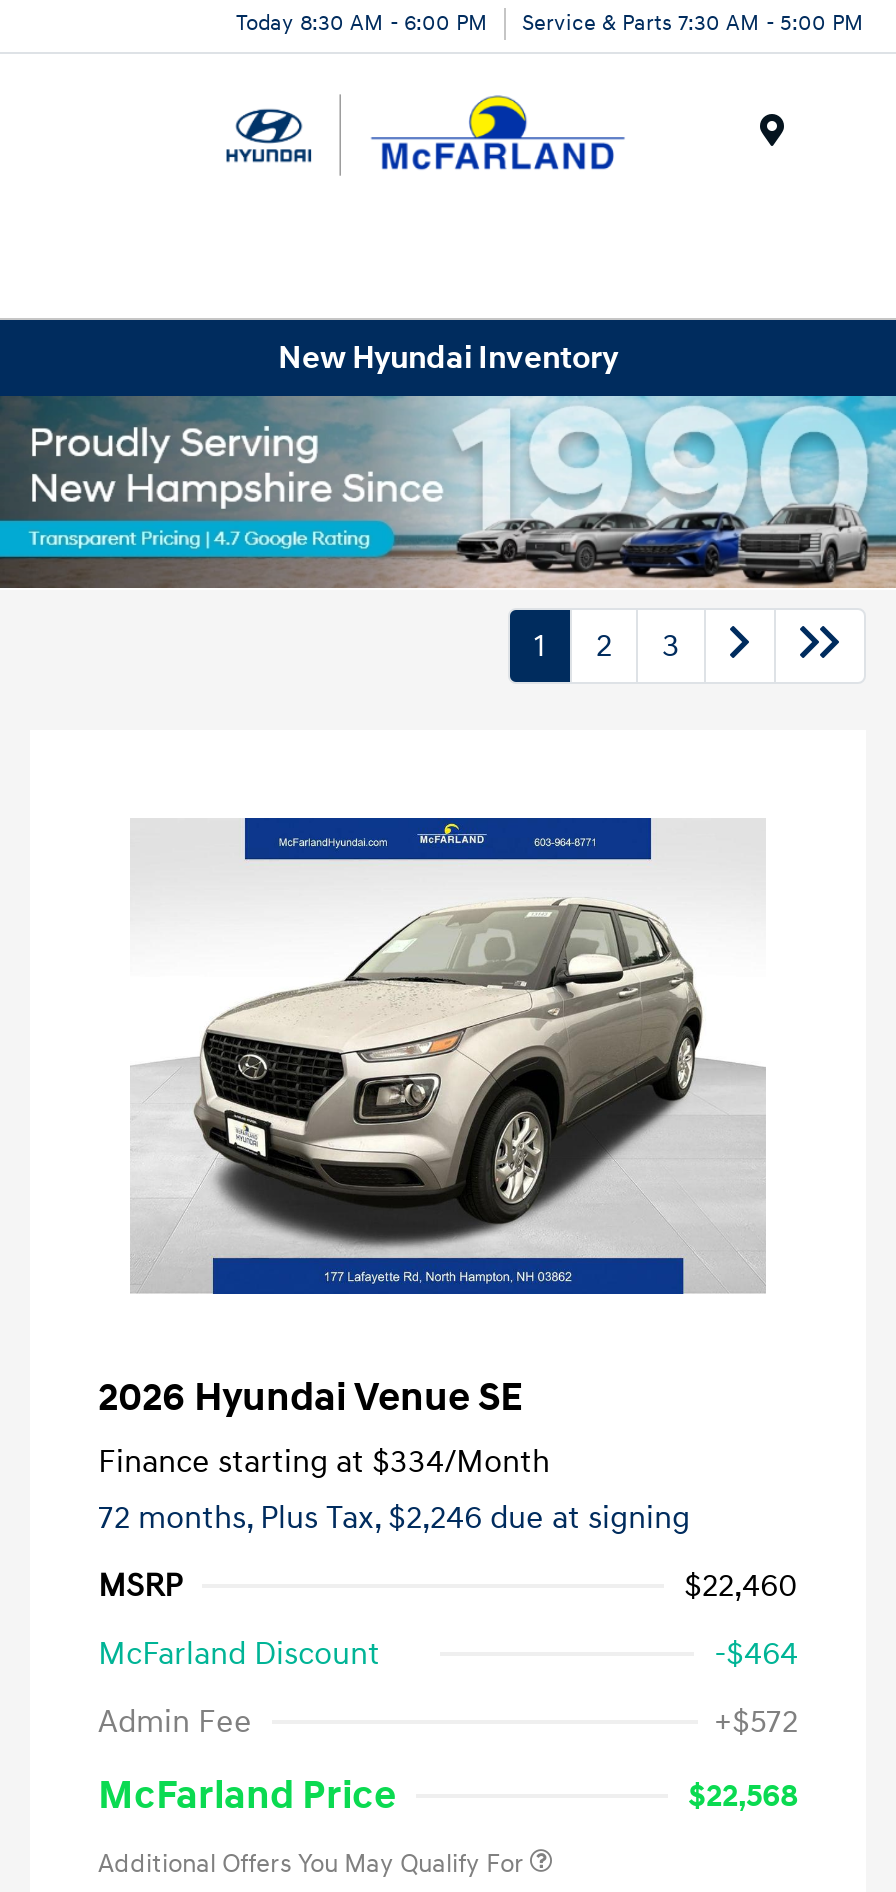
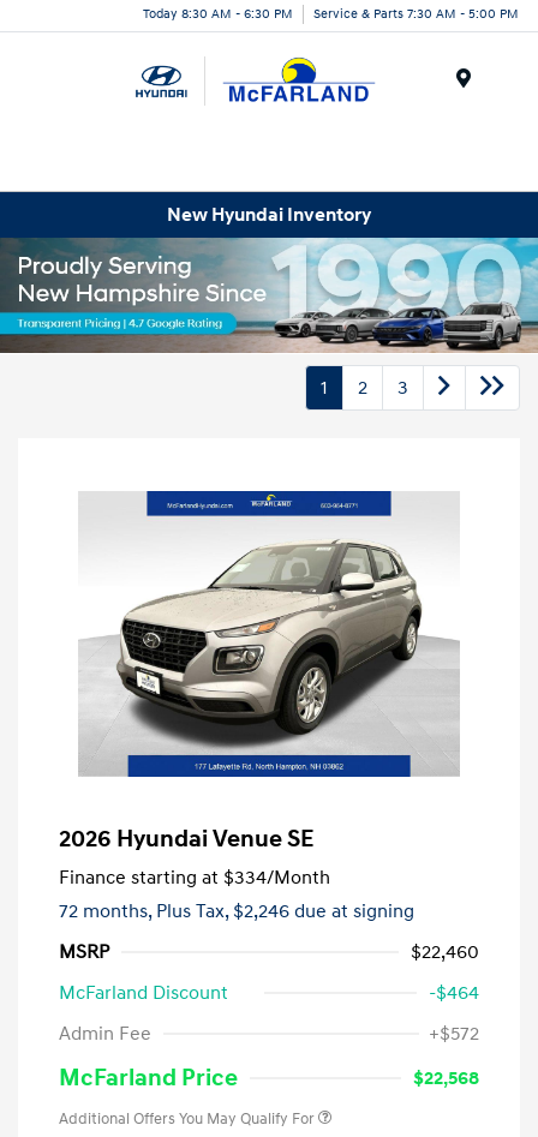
[236,9,864,35] Today 8:30 AM - 6:00 PM Service & Parts 7:30 AM - 5:00 PM -> [143,5,519,21] Today 8:30 AM - 6:30 PM Service & Parts 7:30 AM - 5:00 PM

